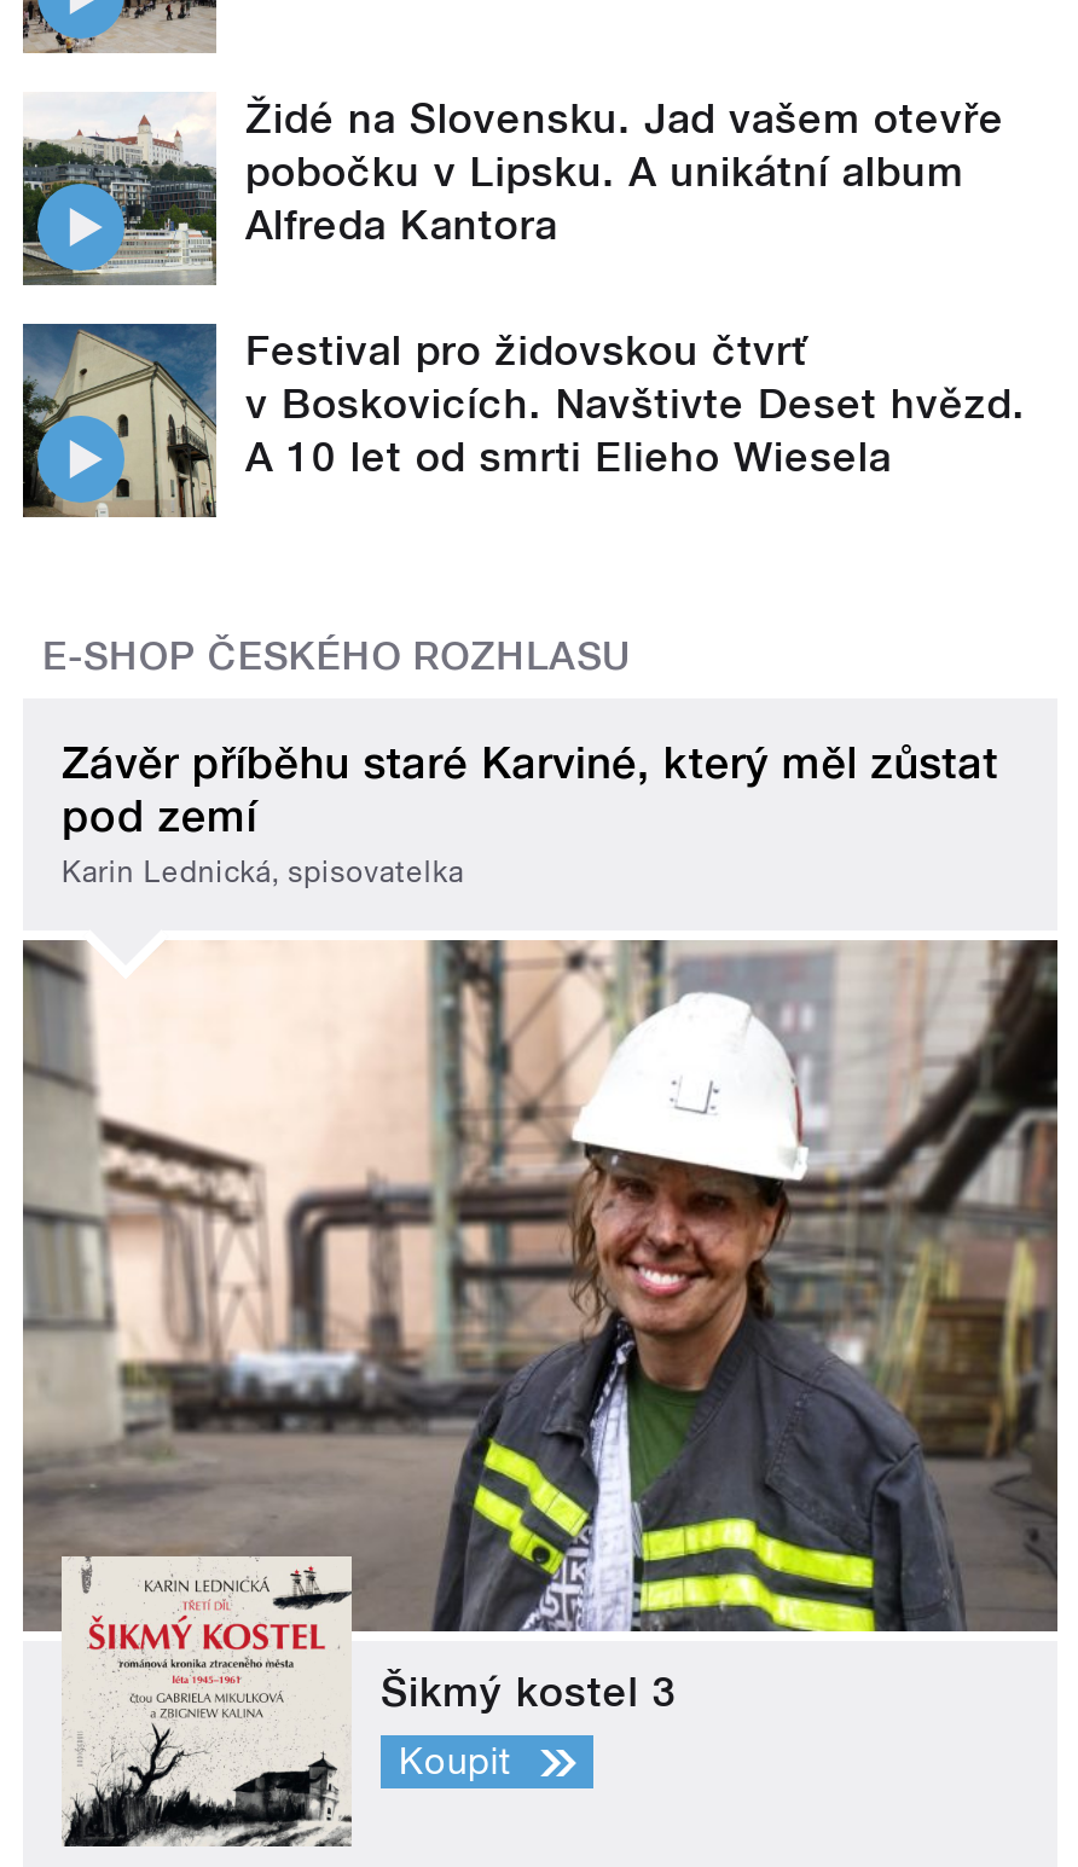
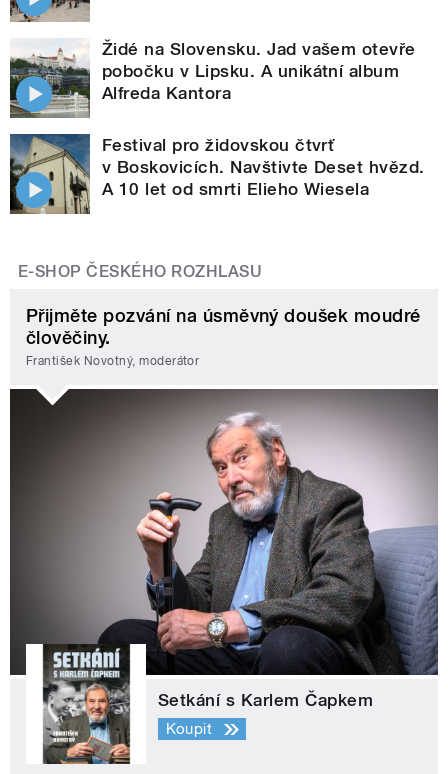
[62,736,998,890] Závěr příběhu staré Karviné, který měl zůstat | pod zemí | Karin Lednická, spisovatelka -> [26,305,421,368] Přijměte pozvání na úsměvný doušek moudré | člověčiny. | František Novotný, moderátor
[21,938,1060,1849] [image] | Šikmý kostel 3 -> [9,388,439,765] [image] | Setkání s Karlem Čapkem

